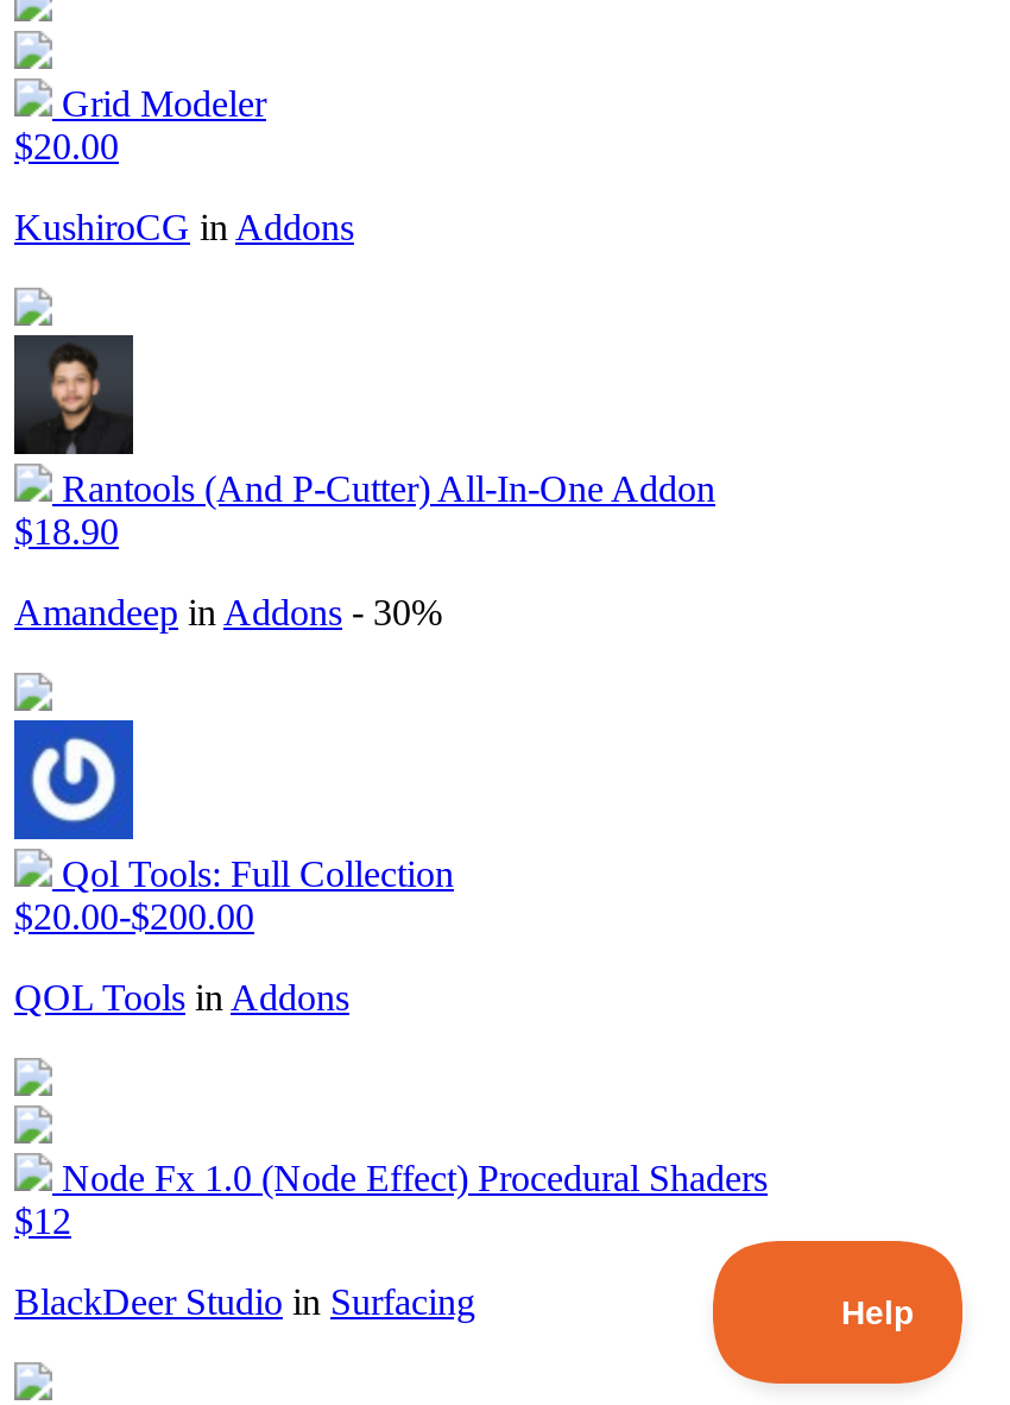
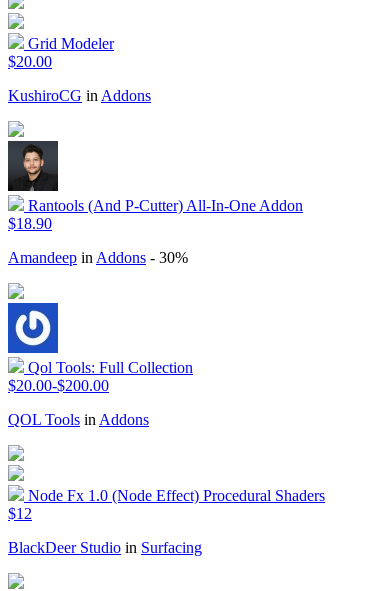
[711,1239,965,1388] [image] -> none

